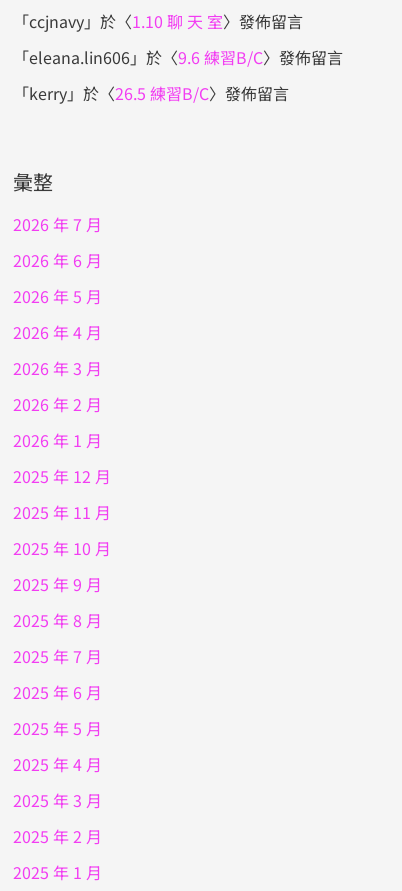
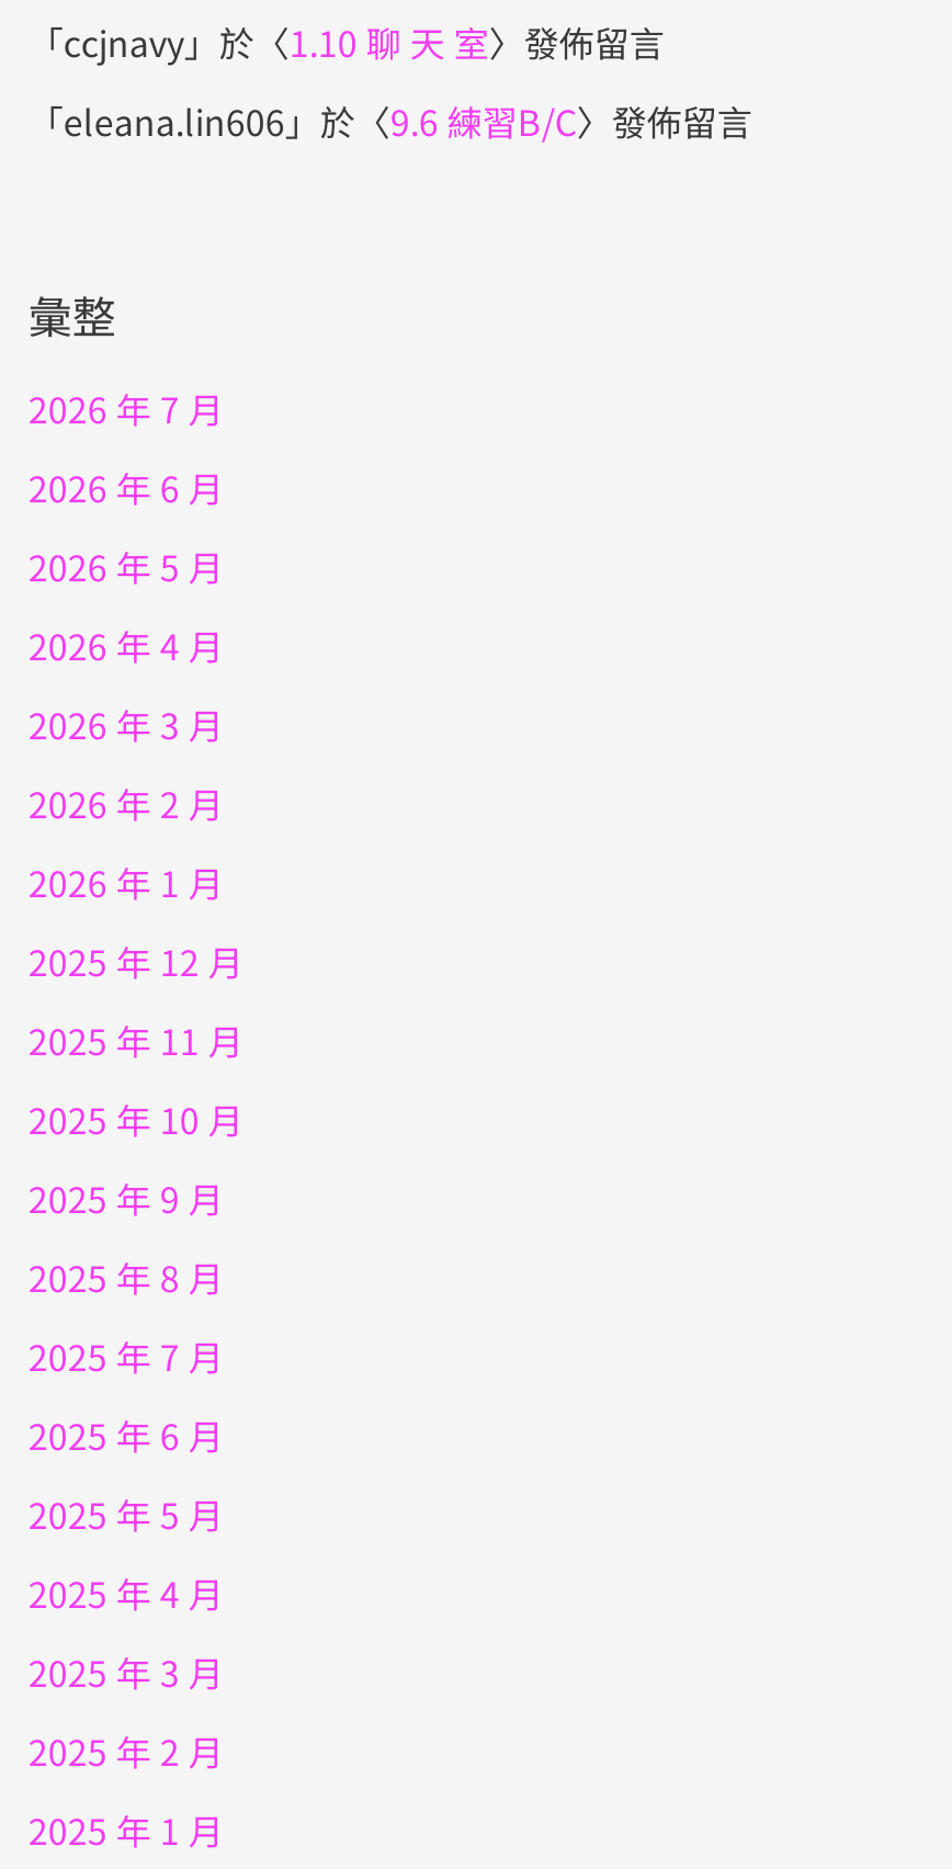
[13,81,289,105] 「kerry」於〈26.5 練習B/C〉發佈留言 -> none

